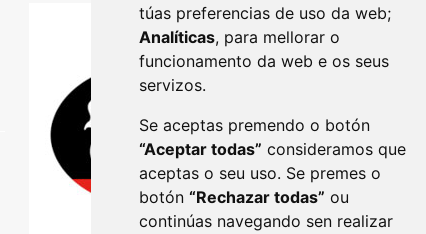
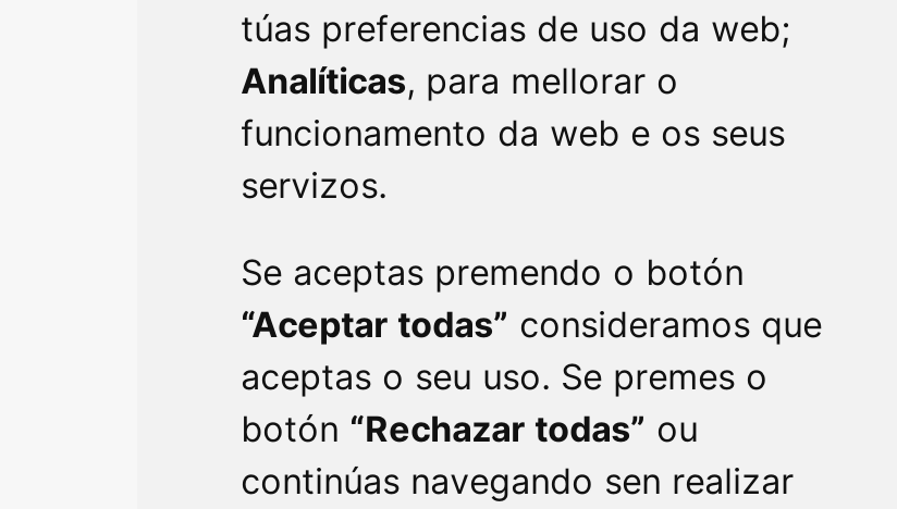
[49,77,92,193] [image] -> none

